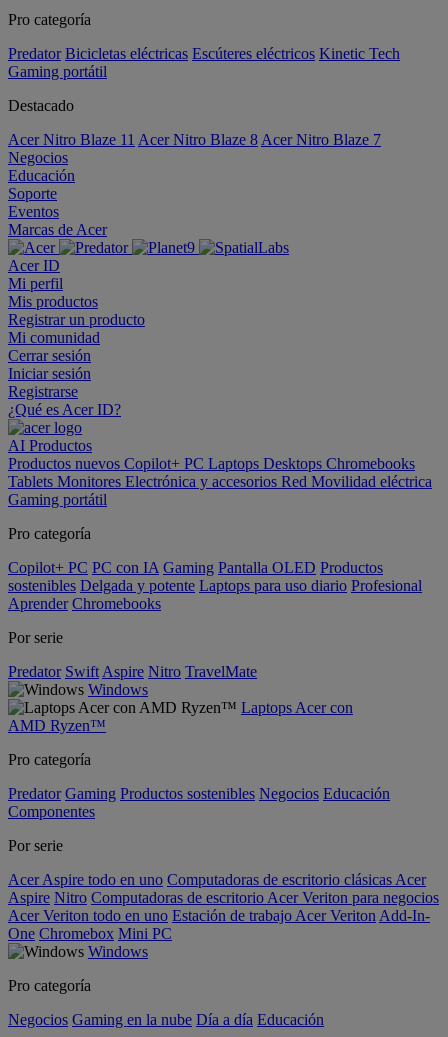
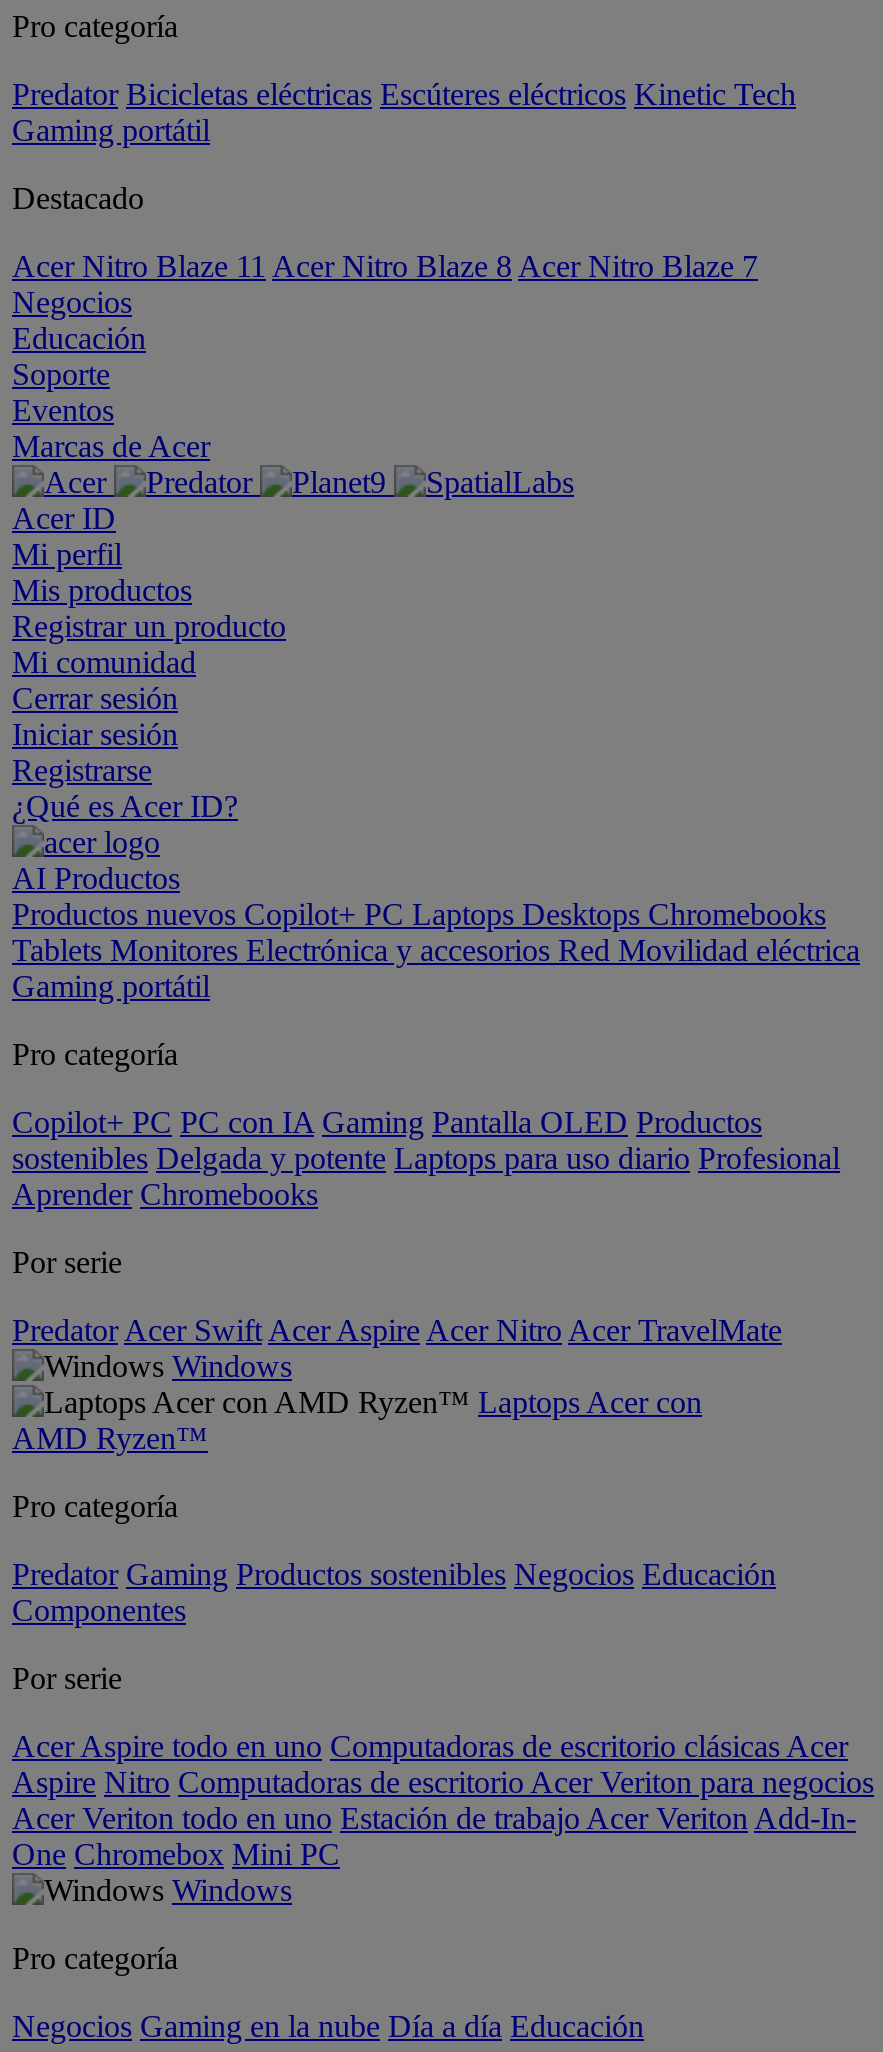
[8,663,257,680] Predator Swift Aspire Nitro TravelMate -> [12,1313,782,1347] Predator Acer Swift Acer Aspire Acer Nitro Acer TravelMate

